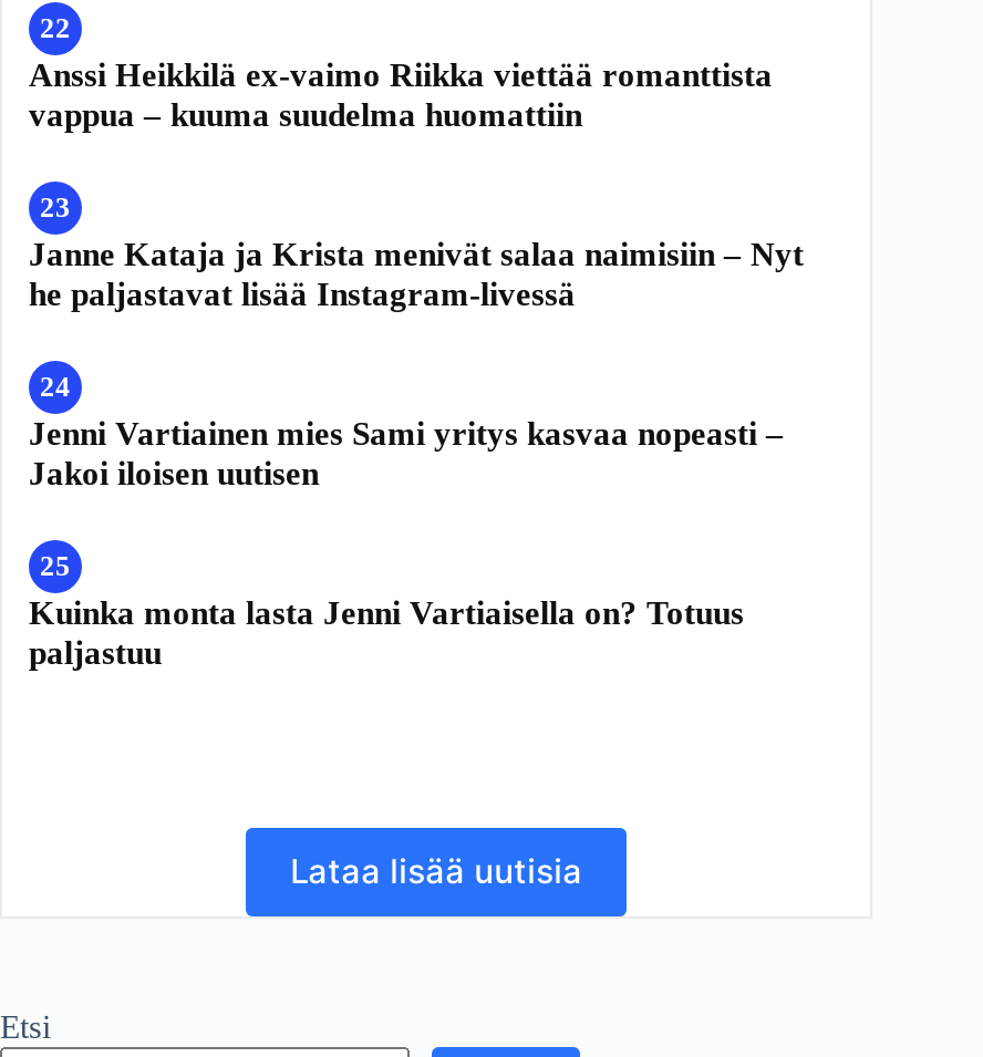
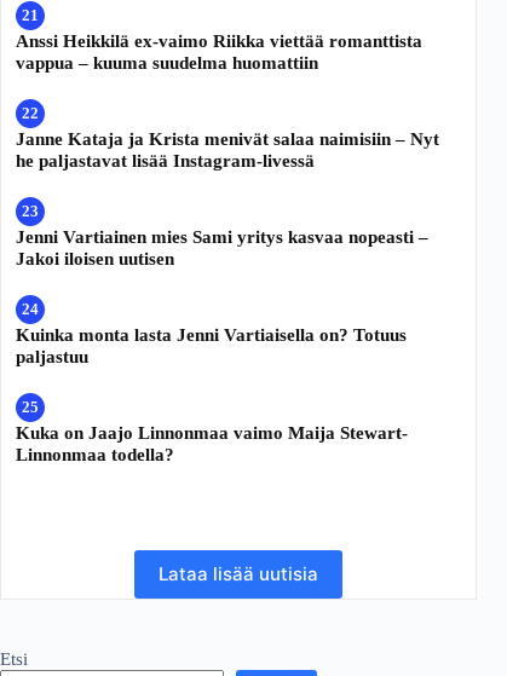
none -> [16,423,408,464] Kuka on Jaajo Linnonmaa vaimo Maija Stewart- | Linnonmaa todella?

